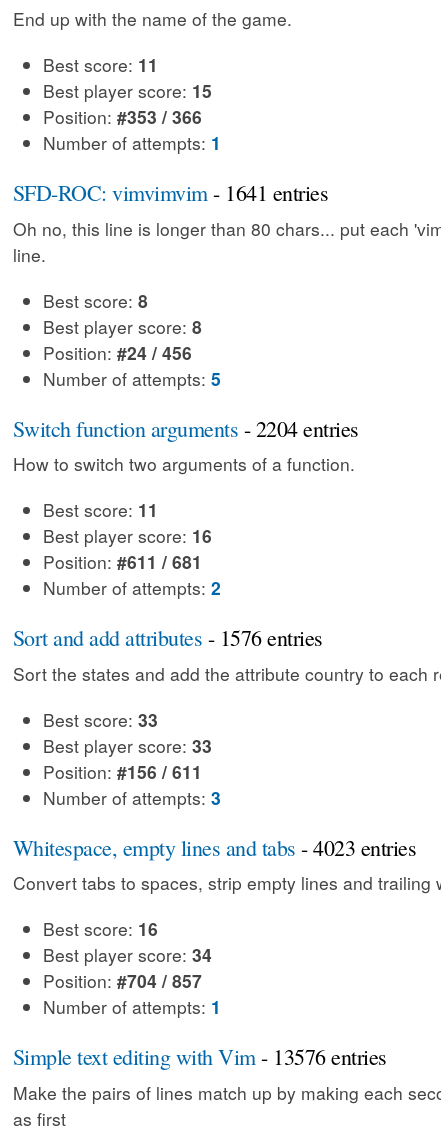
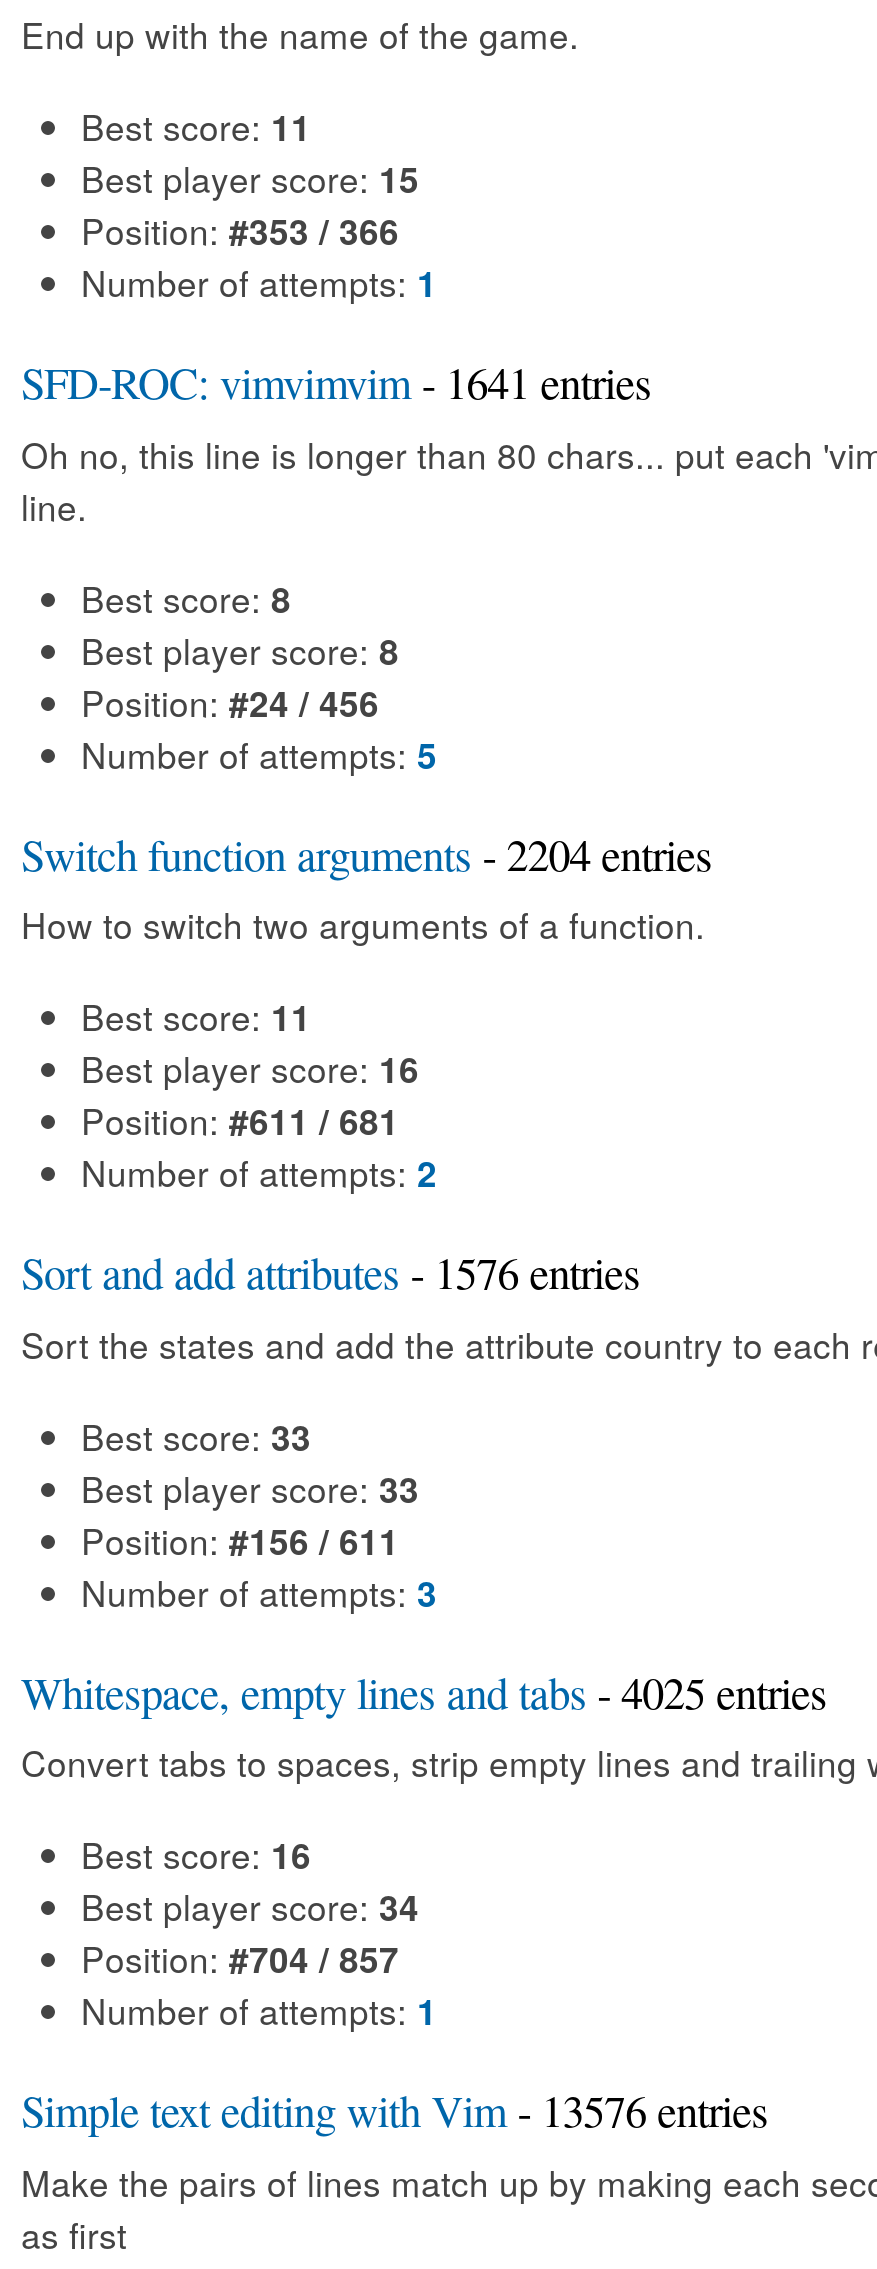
[13,832,416,861] Whitespace, empty lines and tabs - 4023 entries -> [21,1662,827,1720] Whitespace, empty lines and tabs - 4025 entries

